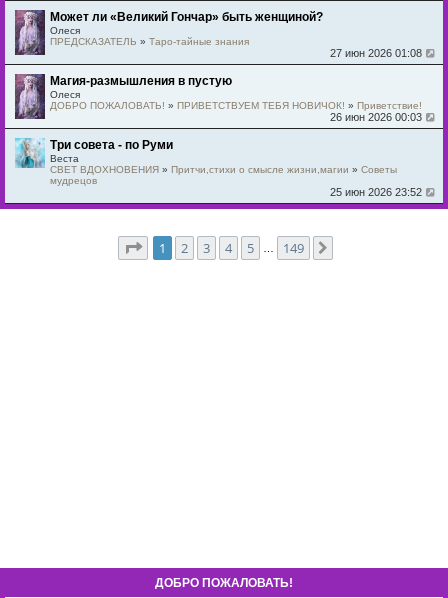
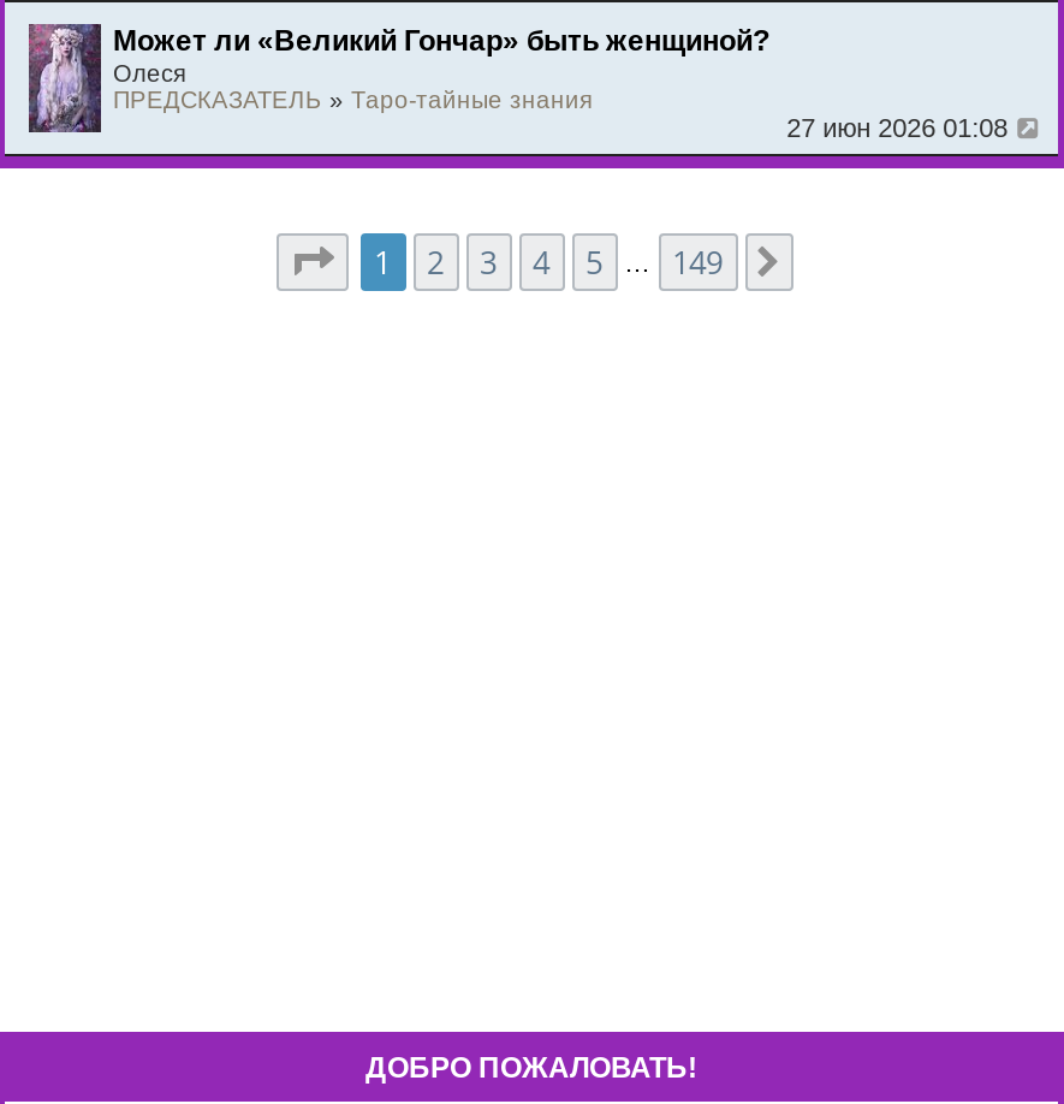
[4,65,444,198] [image] | Магия-размышления в пустую | Олеся | ДОБРО ПОЖАЛОВАТЬ!» ПРИВЕТСТВУЕМ ТЕБЯ НОВИЧОК!» Приветствие! | 26 июн 2026 00:03 | Три совета - по Руми | Веста | СВЕТ ВДОХНОВЕНИЯ» Притчи,стихи о смысле жизни,магии» Советы | мудрецов | 25 июн 2026 23:52 -> none

